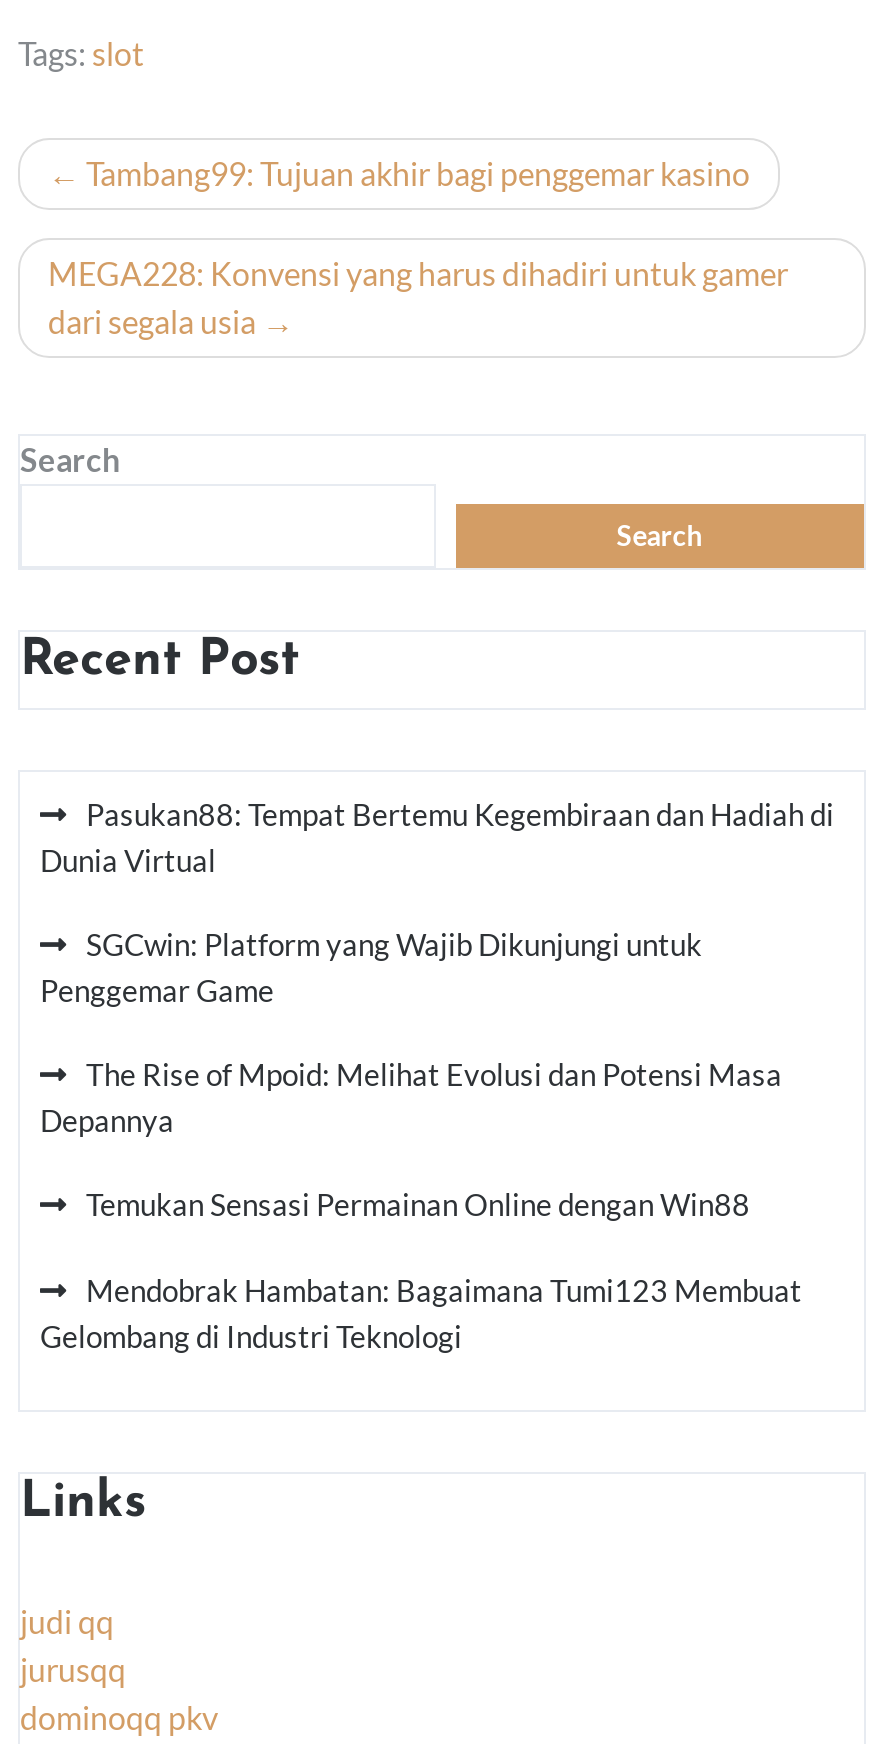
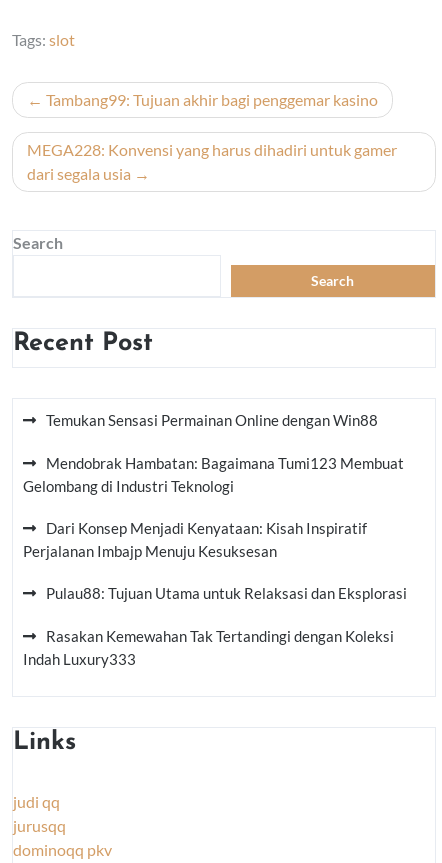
[40,796,834,1138] Pasukan88: Tempat Bertemu Kegembiraan dan Hadiah di | Dunia Virtual | SGCwin: Platform yang Wajib Dikunjungi untuk | Penggemar Game | The Rise of Mpoid: Melihat Evolusi dan Potensi Masa | Depannya -> none
moved [40,1186,802,1354] -> [23,411,404,495]: Temukan Sensasi Permainan Online dengan Win88 | Mendobrak Hambatan: Bagaimana Tumi123 Membuat | Gelombang di Industri Teknologi
none -> [23,519,407,668] Dari Konsep Menjadi Kenyataan: Kisah Inspiratif | Perjalanan Imbajp Menuju Kesuksesan | Pulau88: Tujuan Utama untuk Relaksasi dan Eksplorasi | Rasakan Kemewahan Tak Tertandingi dengan Koleksi | Indah Luxury333

